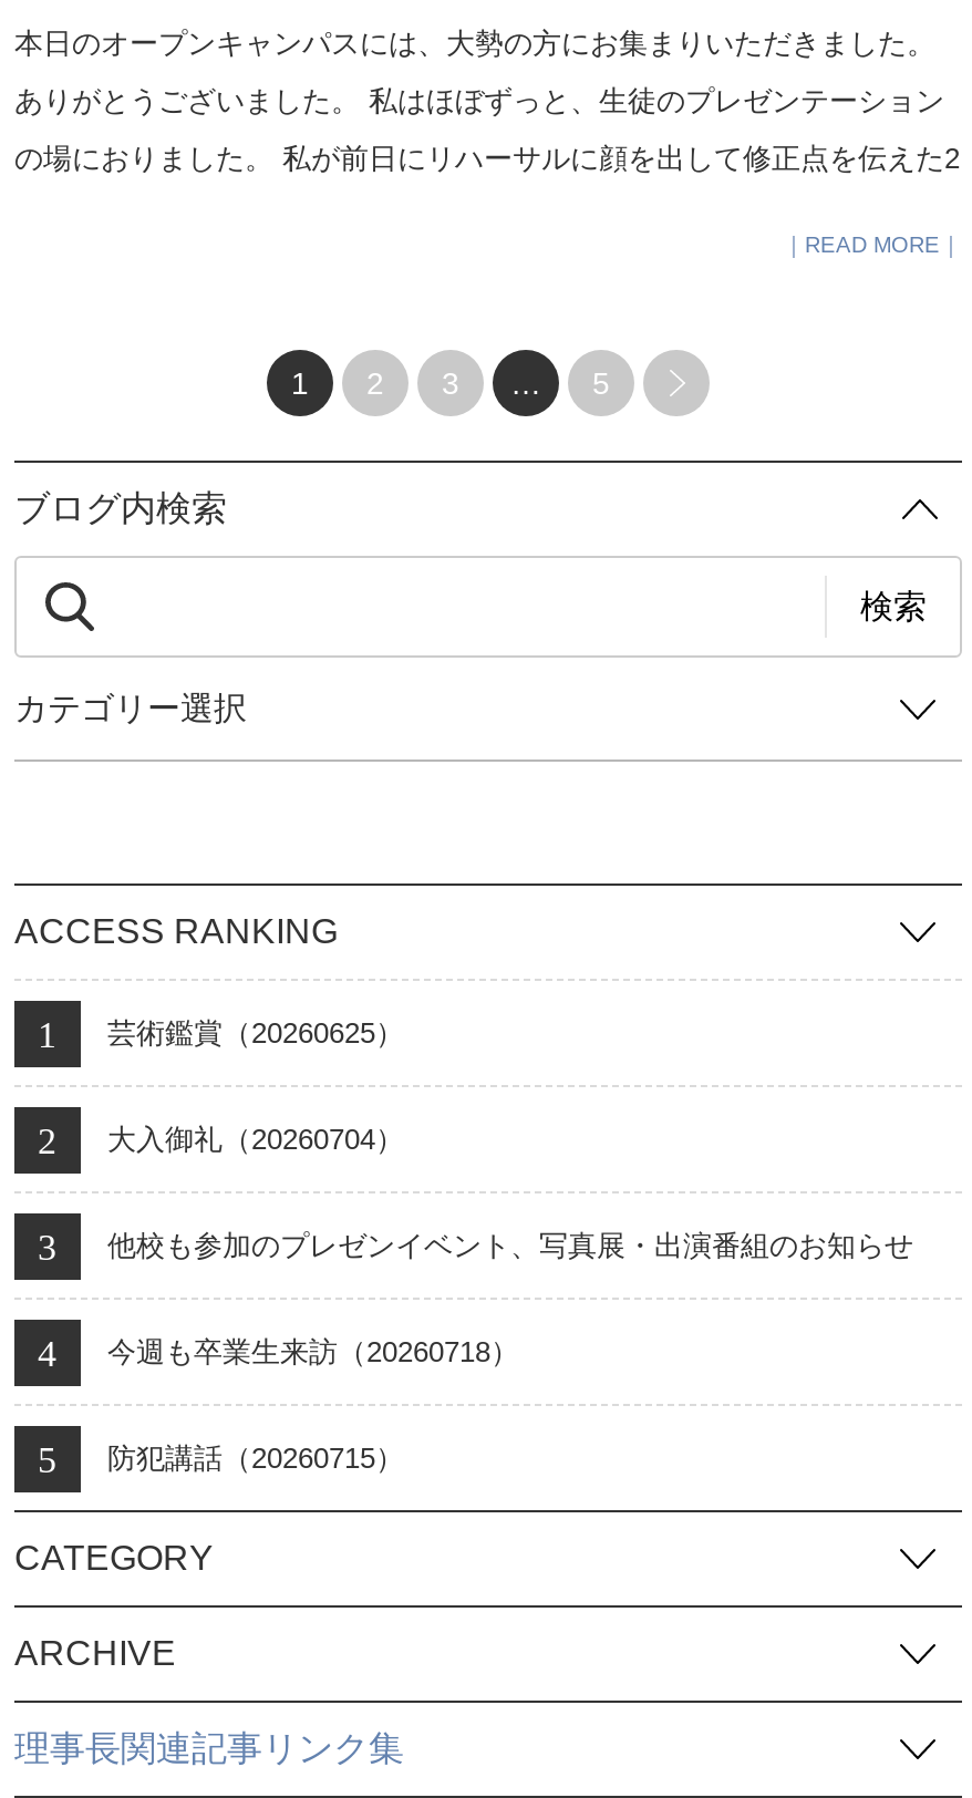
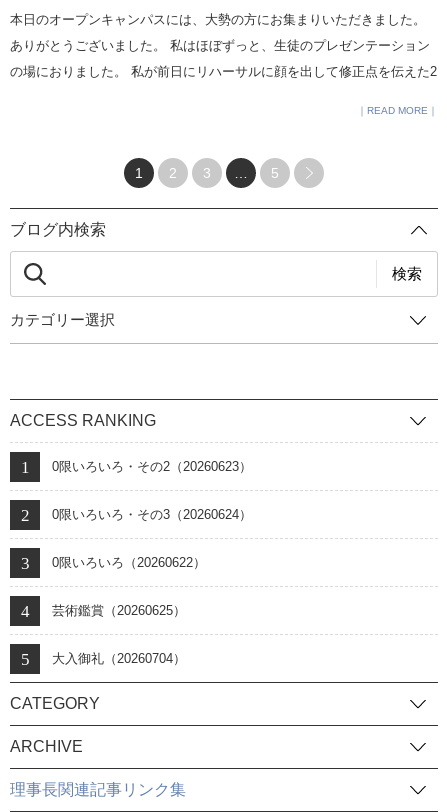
none -> [52,459,252,570] 0限いろいろ・その2（20260623） | 0限いろいろ・その3（20260624） | 0限いろいろ（20260622）
moved [107,1016,404,1156] -> [52,603,186,666]: 芸術鑑賞（20260625） | 大入御礼（20260704）
[107,1229,913,1475] 他校も参加のプレゼンイベント、写真展・出演番組のお知らせ | 今週も卒業生来訪（20260718） | 防犯講話（20260715） -> none

